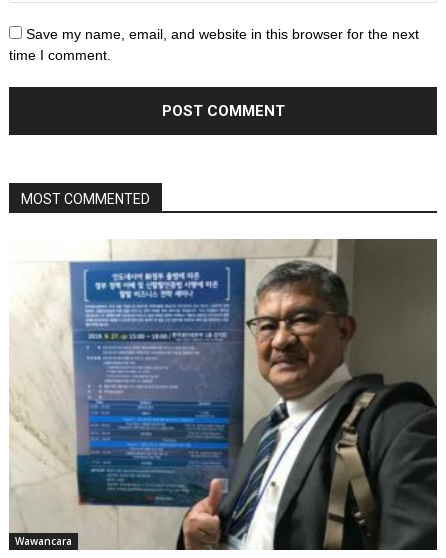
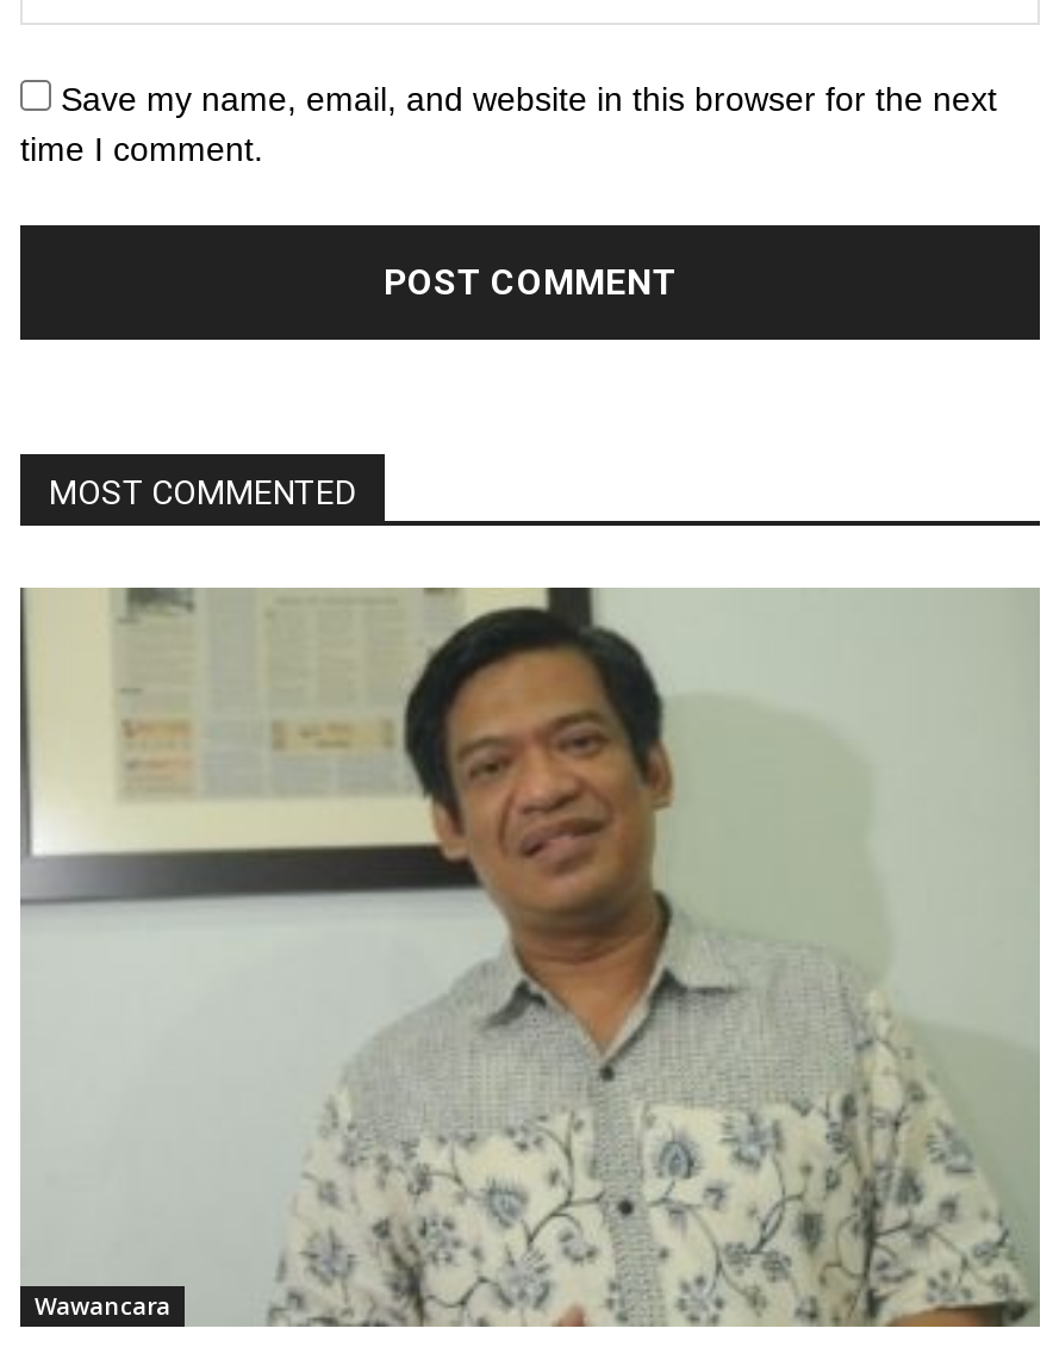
[9,239,437,551] [image] -> [18,584,1042,1328] [image]

